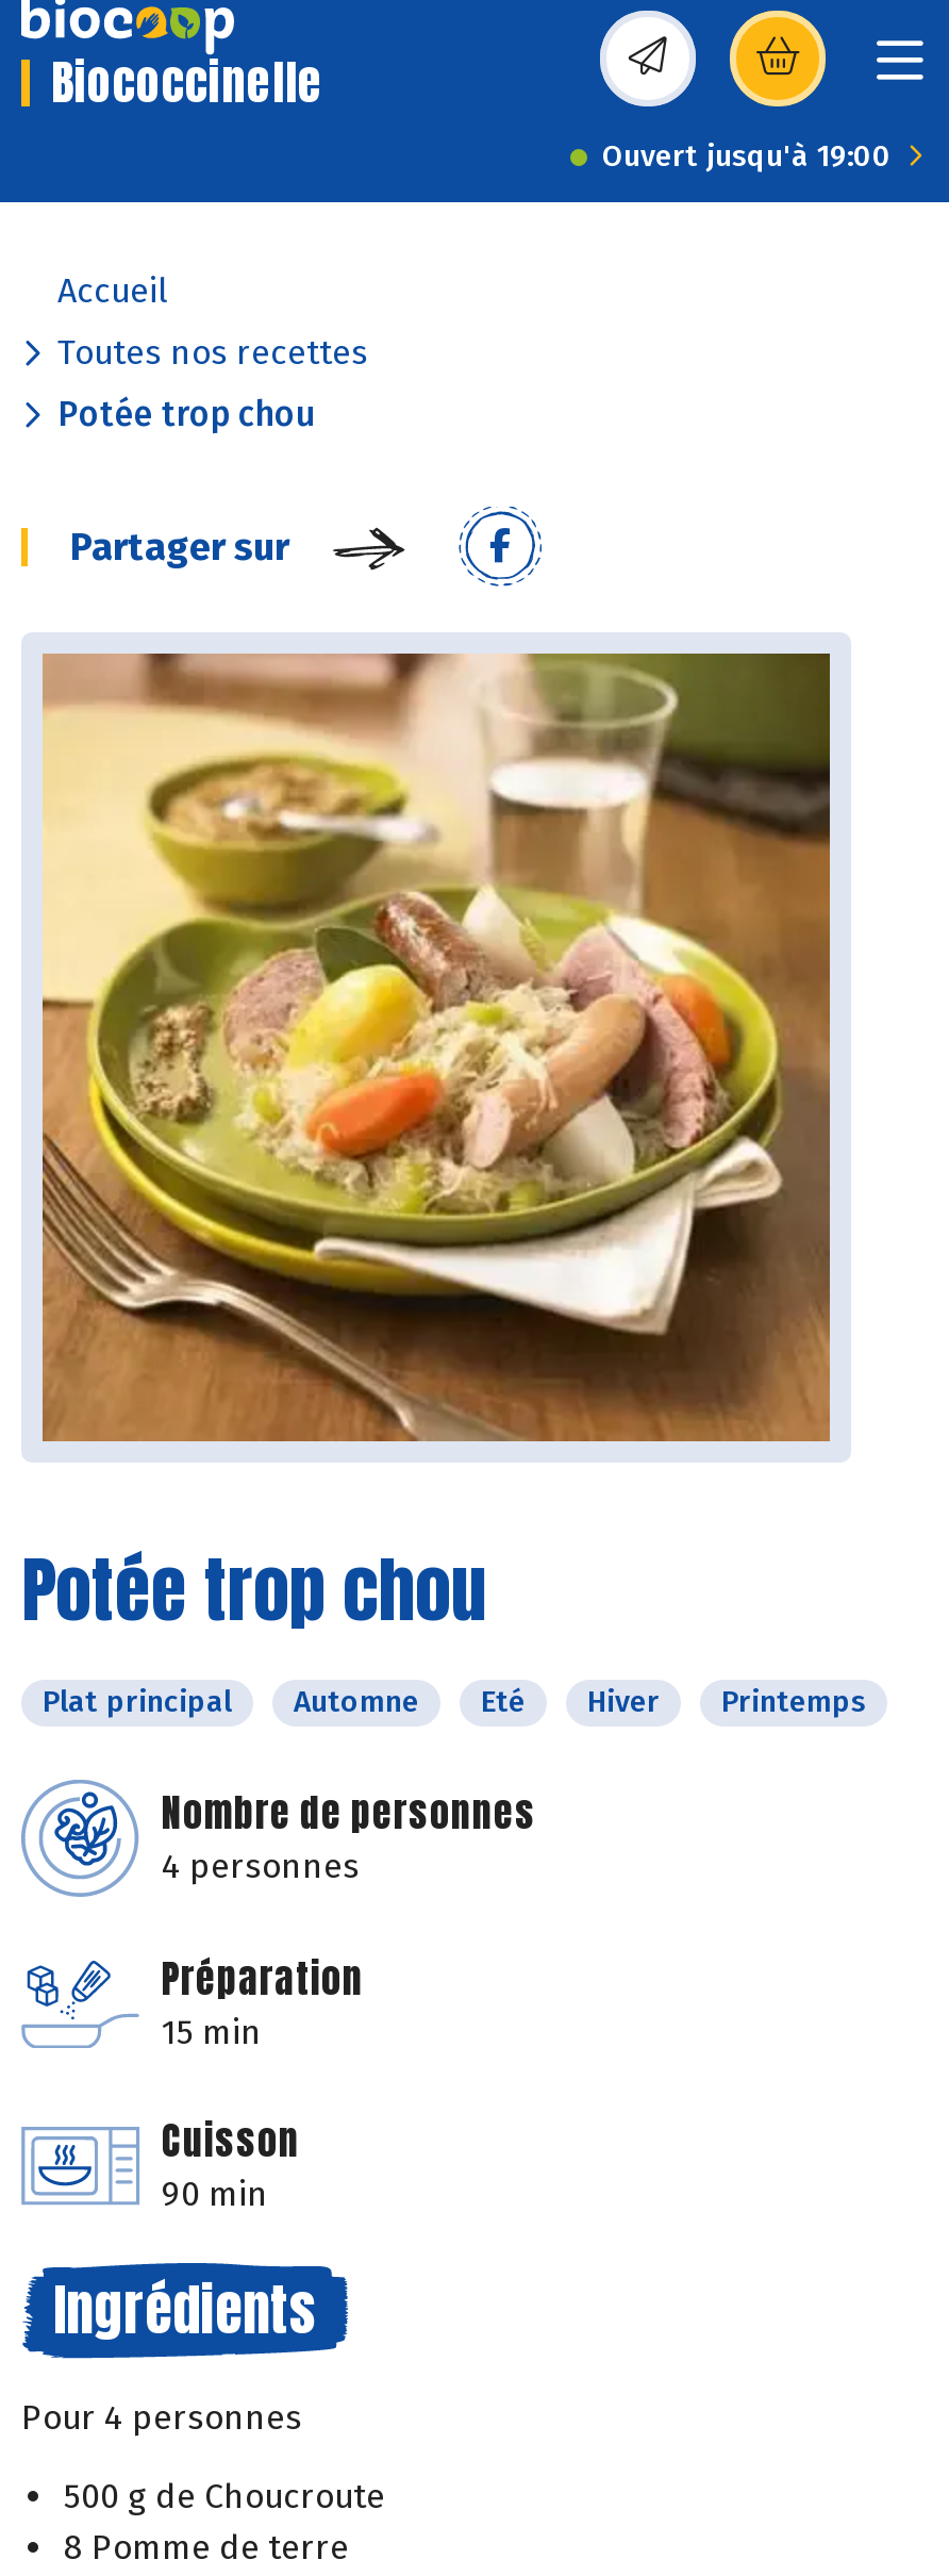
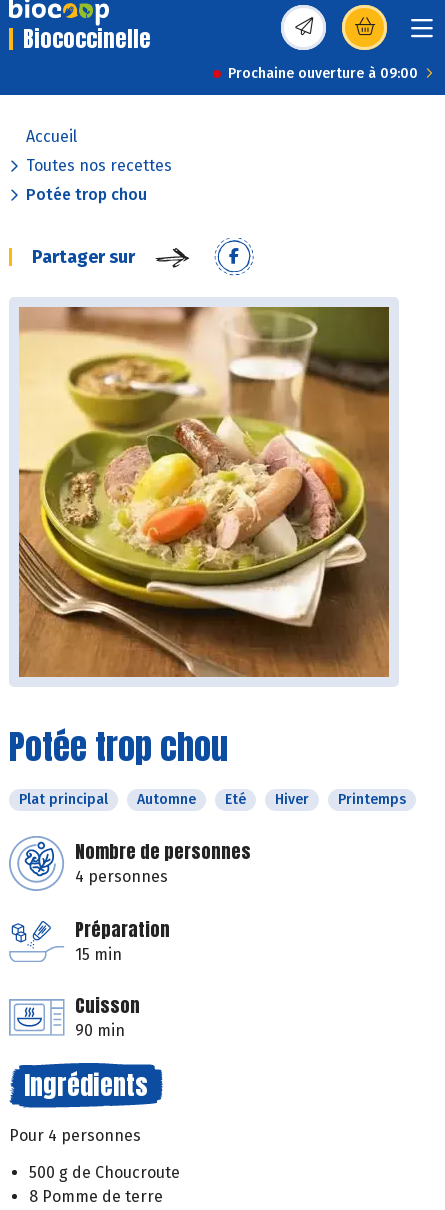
[602,138,892,175] Ouvert jusqu'à 19:00 -> [228,65,418,82] Prochaine ouverture à 09:00

